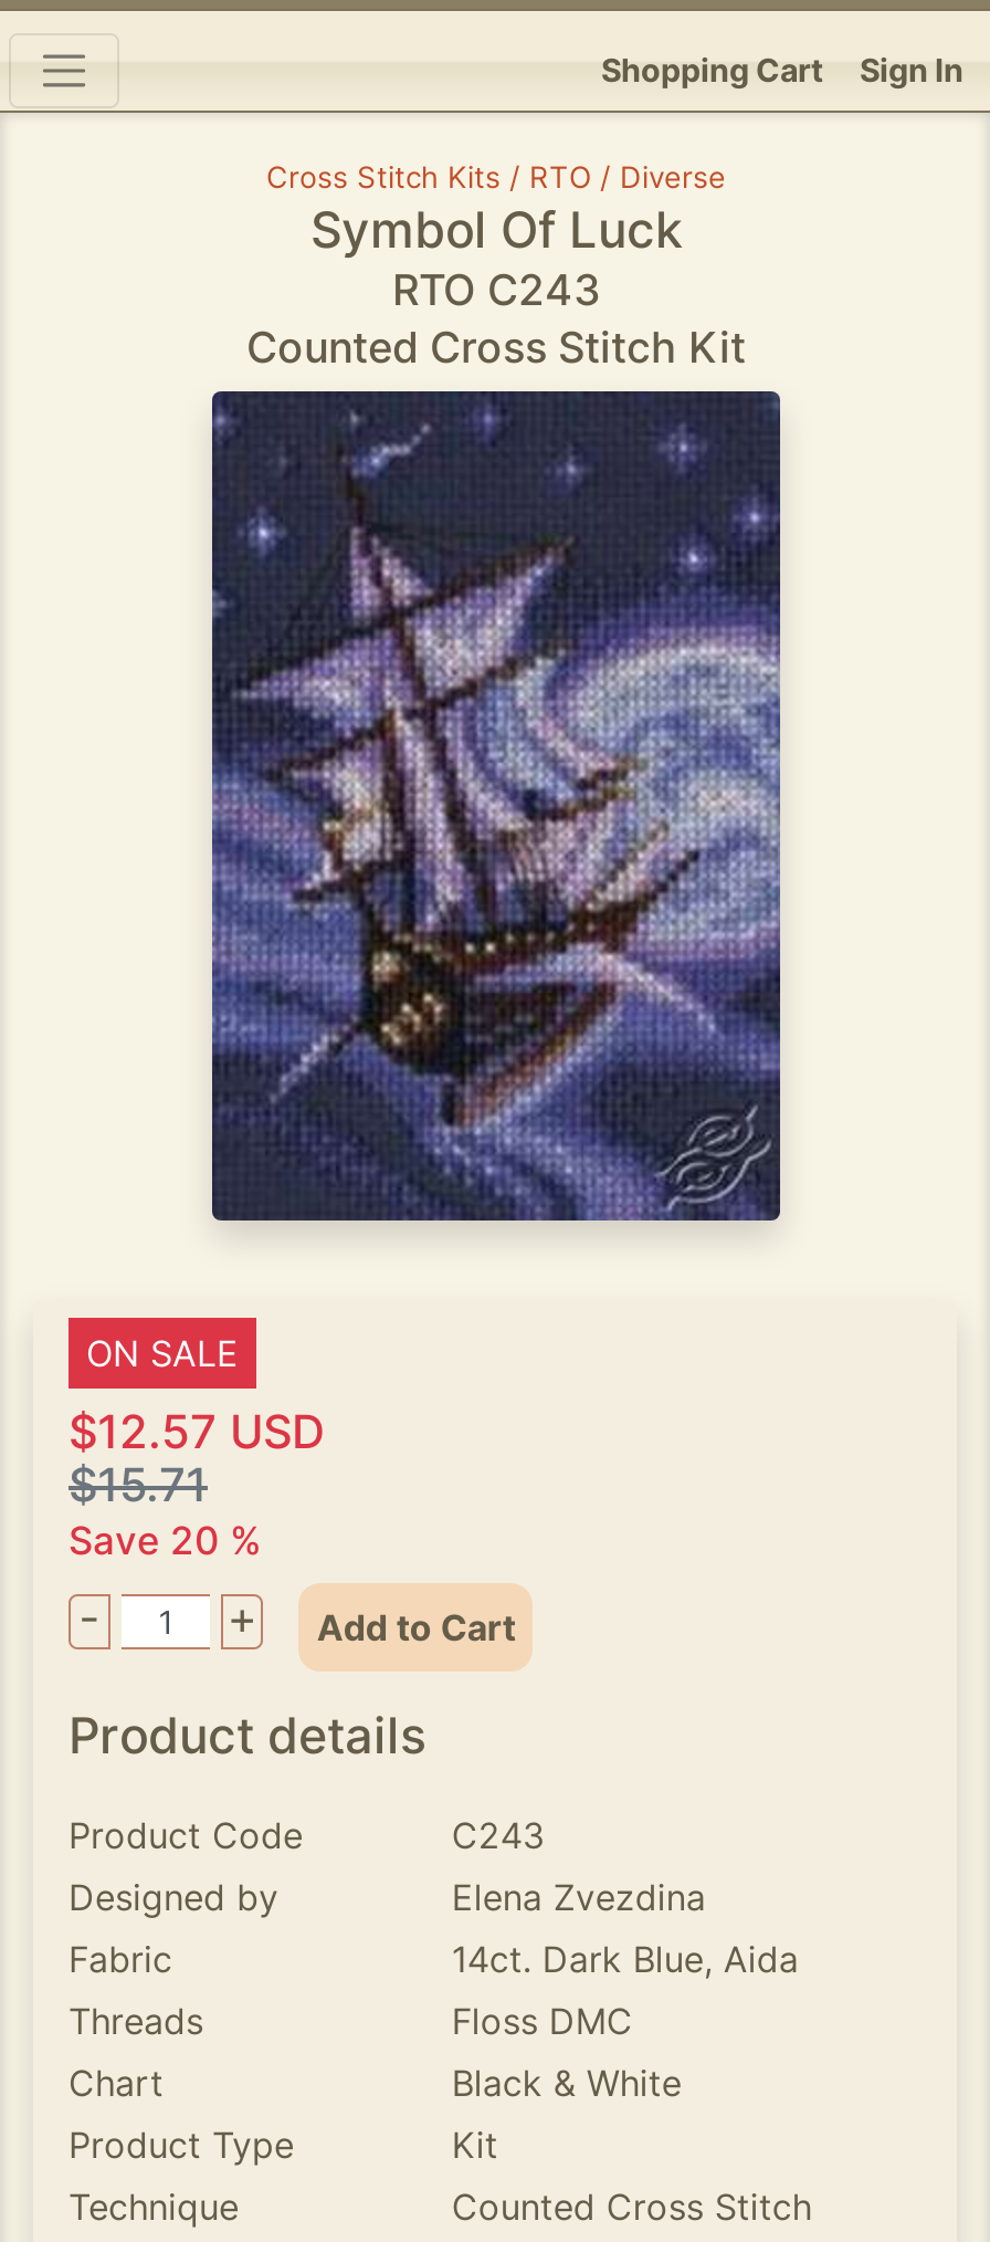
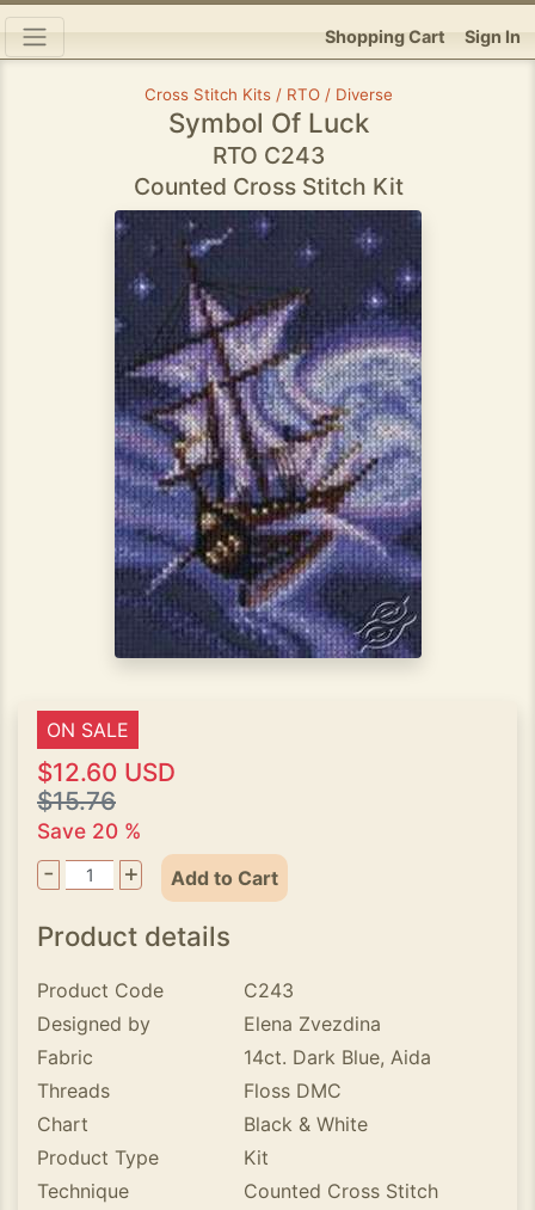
[69,1404,325,1459] $12.57 USD -> [37,757,176,787] $12.60 USD
[69,1457,208,1512] $15.71 -> [37,786,116,816] $15.76

